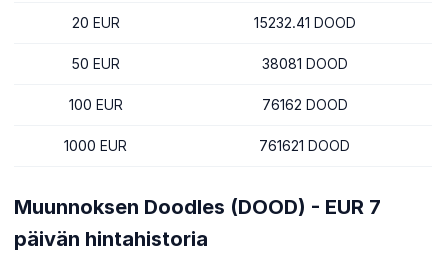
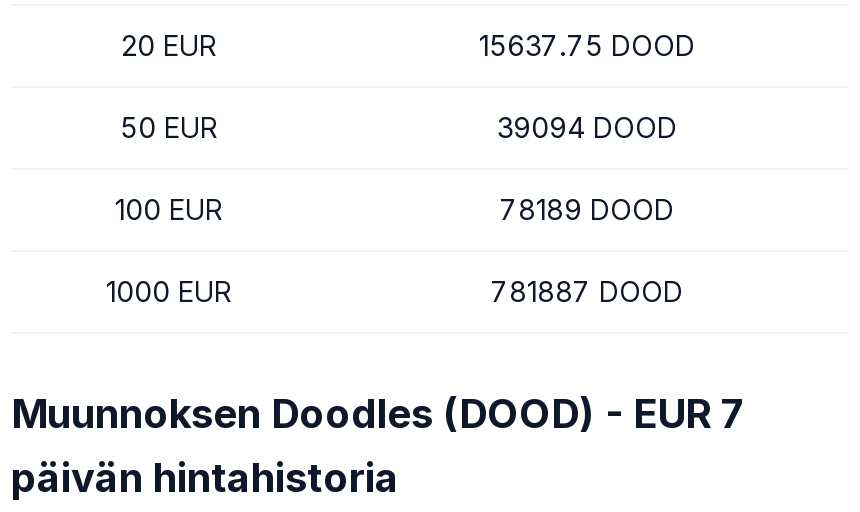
[253,14,355,31] 15232.41 DOOD -> [479,28,695,62] 15637.75 DOOD
[261,55,347,72] 38081 DOOD -> [497,110,677,144] 39094 DOOD
[261,96,347,113] 76162 DOOD -> [500,192,674,226] 78189 DOOD
[259,137,350,154] 761621 DOOD -> [491,274,683,308] 781887 DOOD

